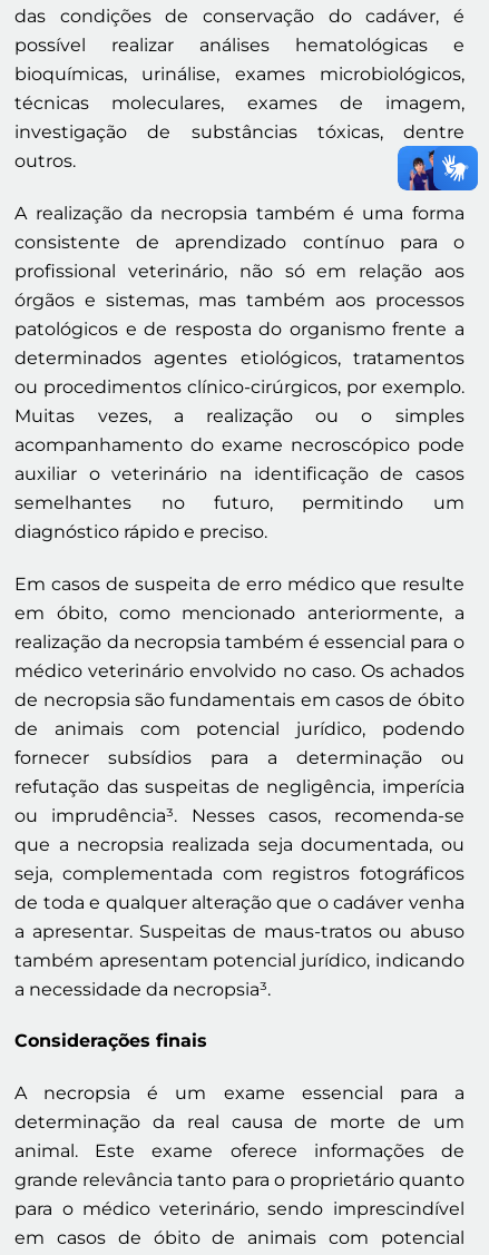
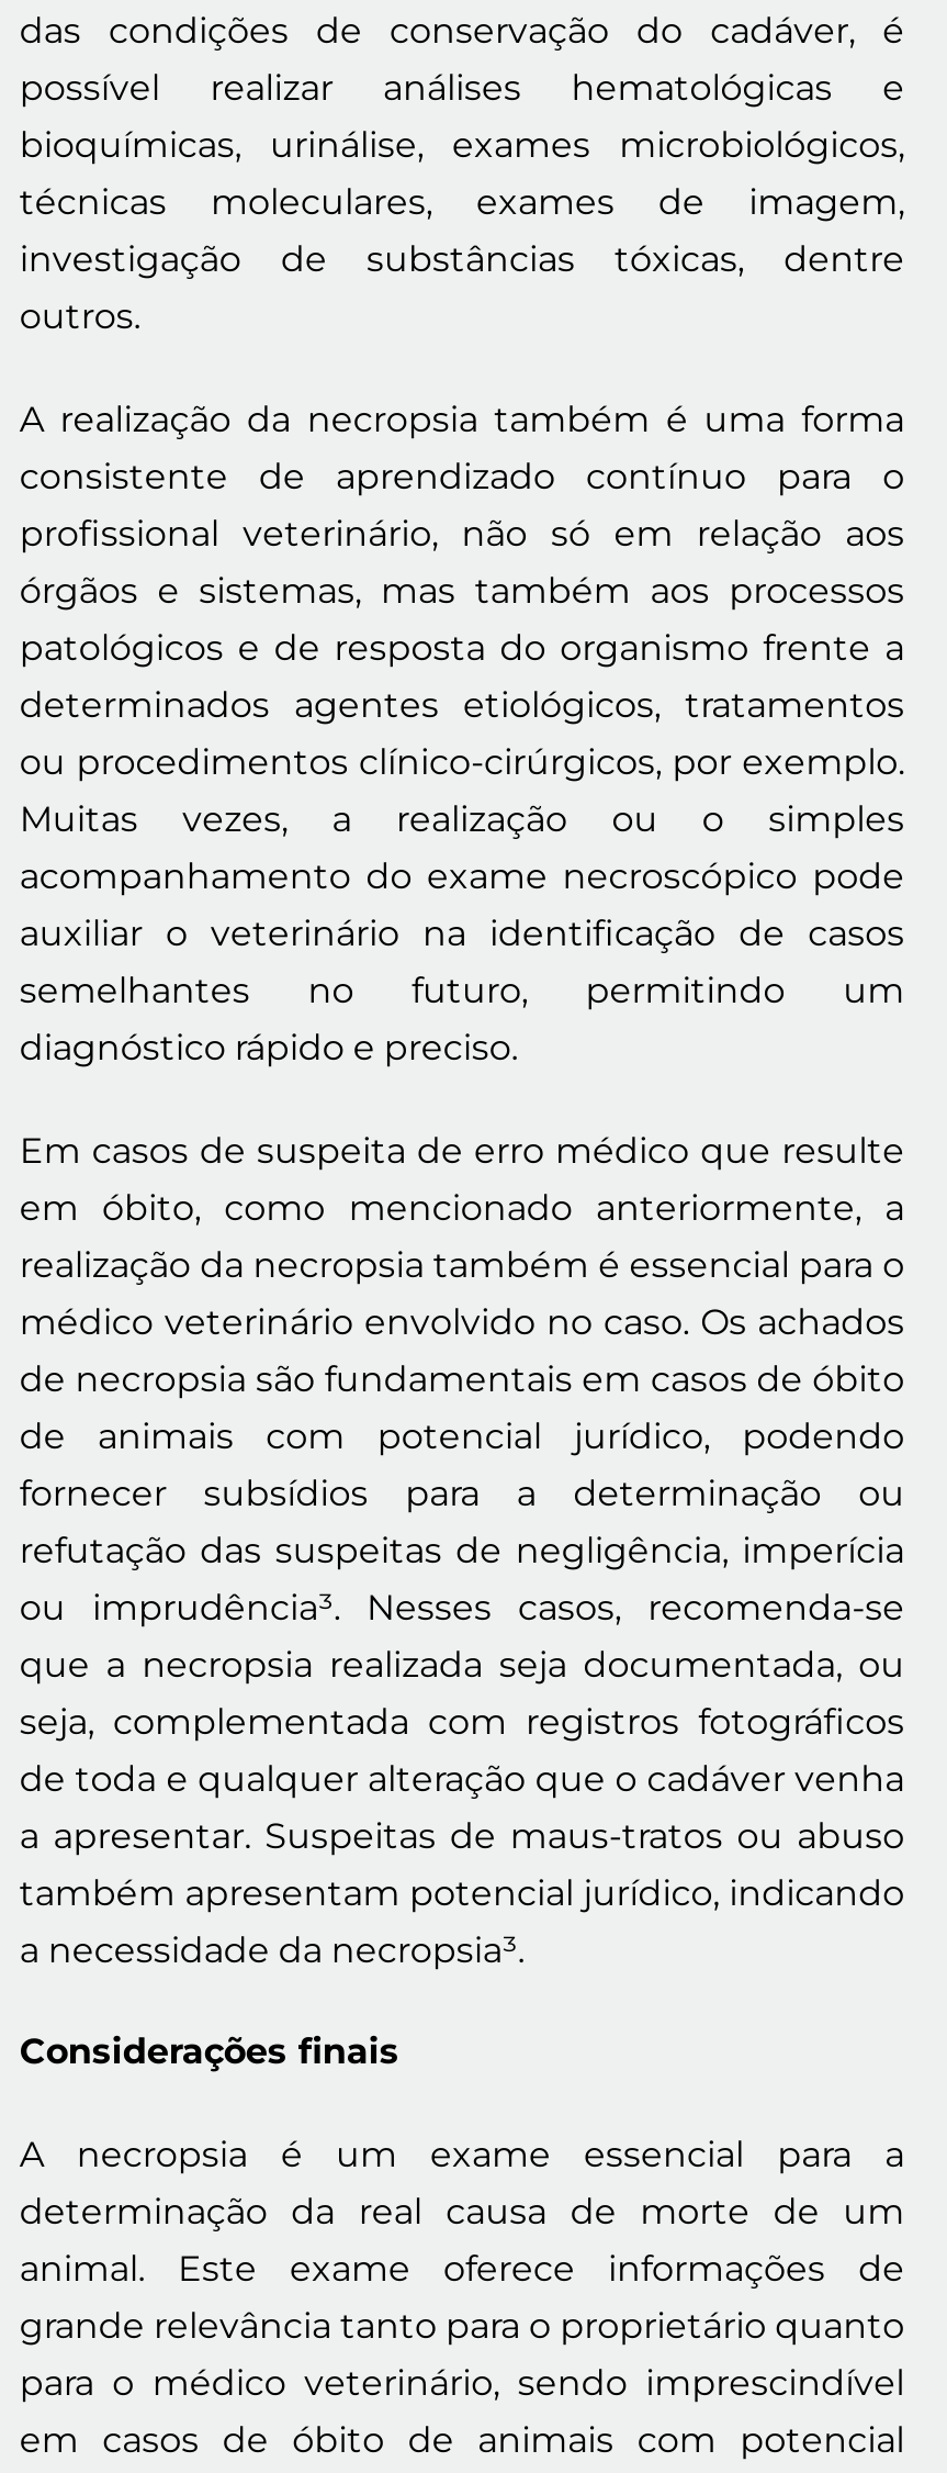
[397,145,479,192] [image] -> none

